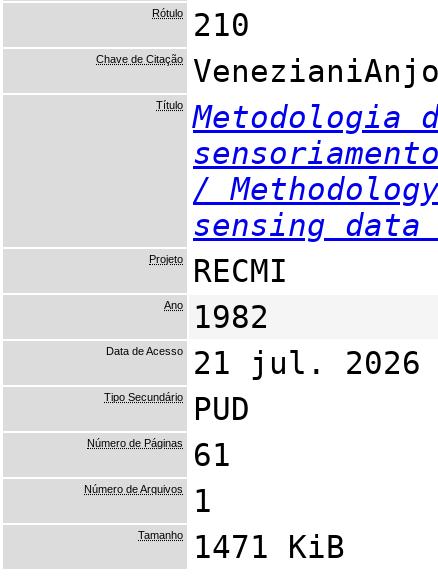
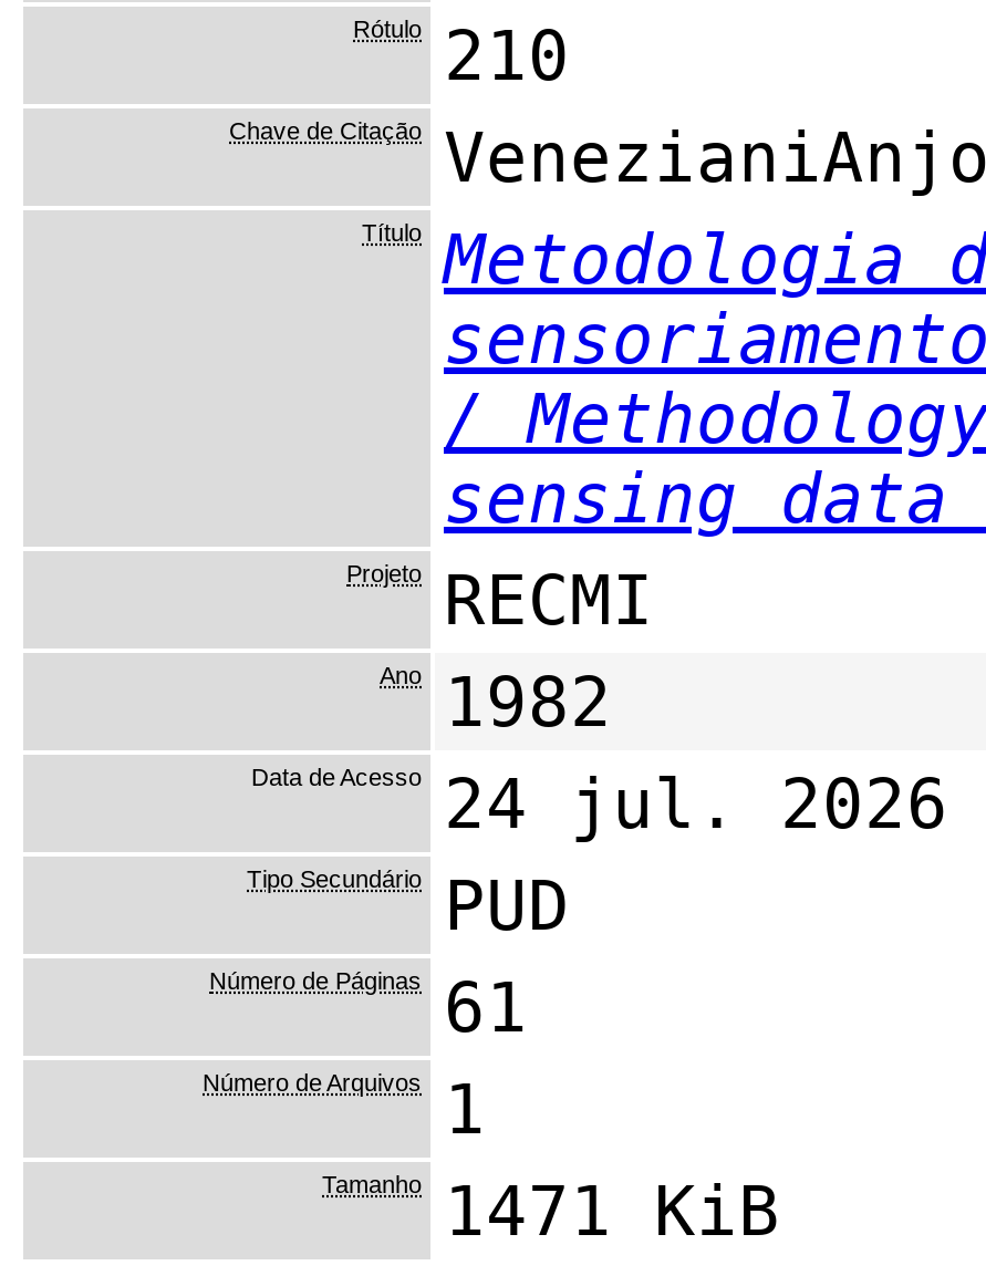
[106,345,421,381] Data de Acesso 21 jul. 2026 -> [251,764,948,843] Data de Acesso 24 jul. 2026

